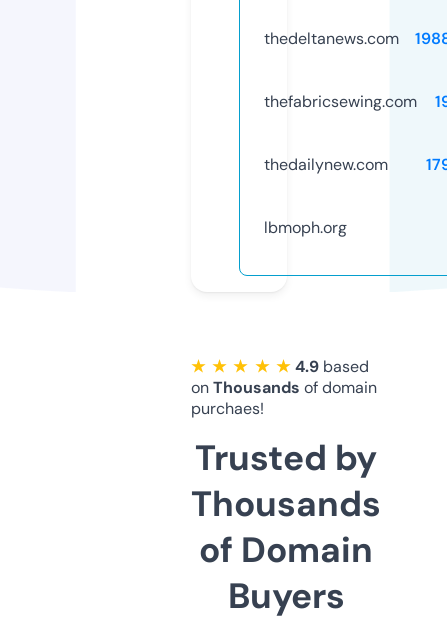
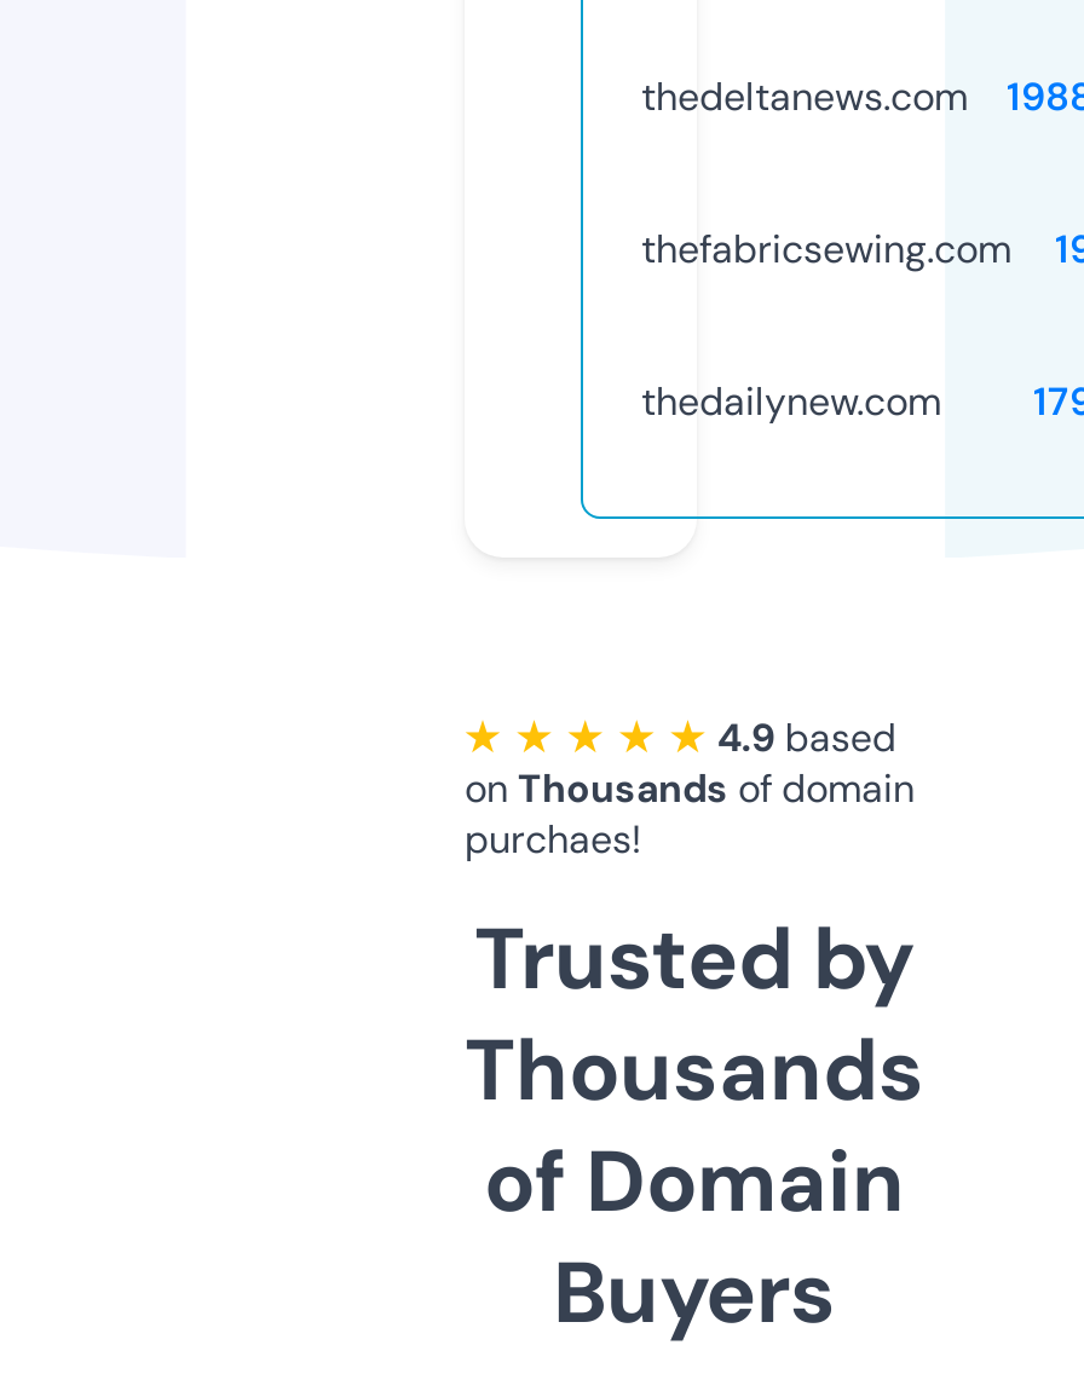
[264,217,347,238] lbmoph.org -> none

